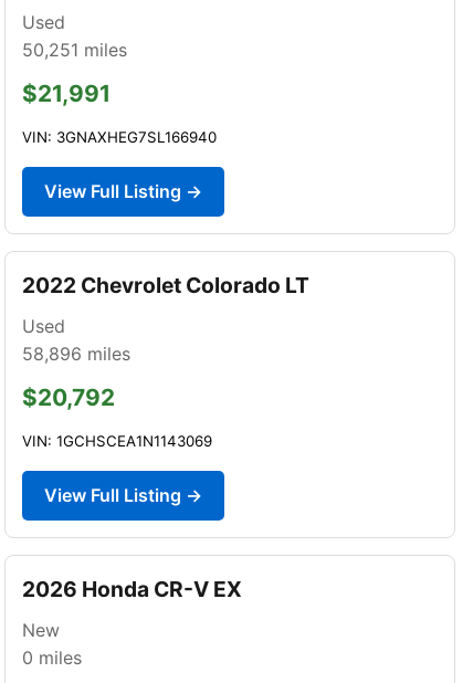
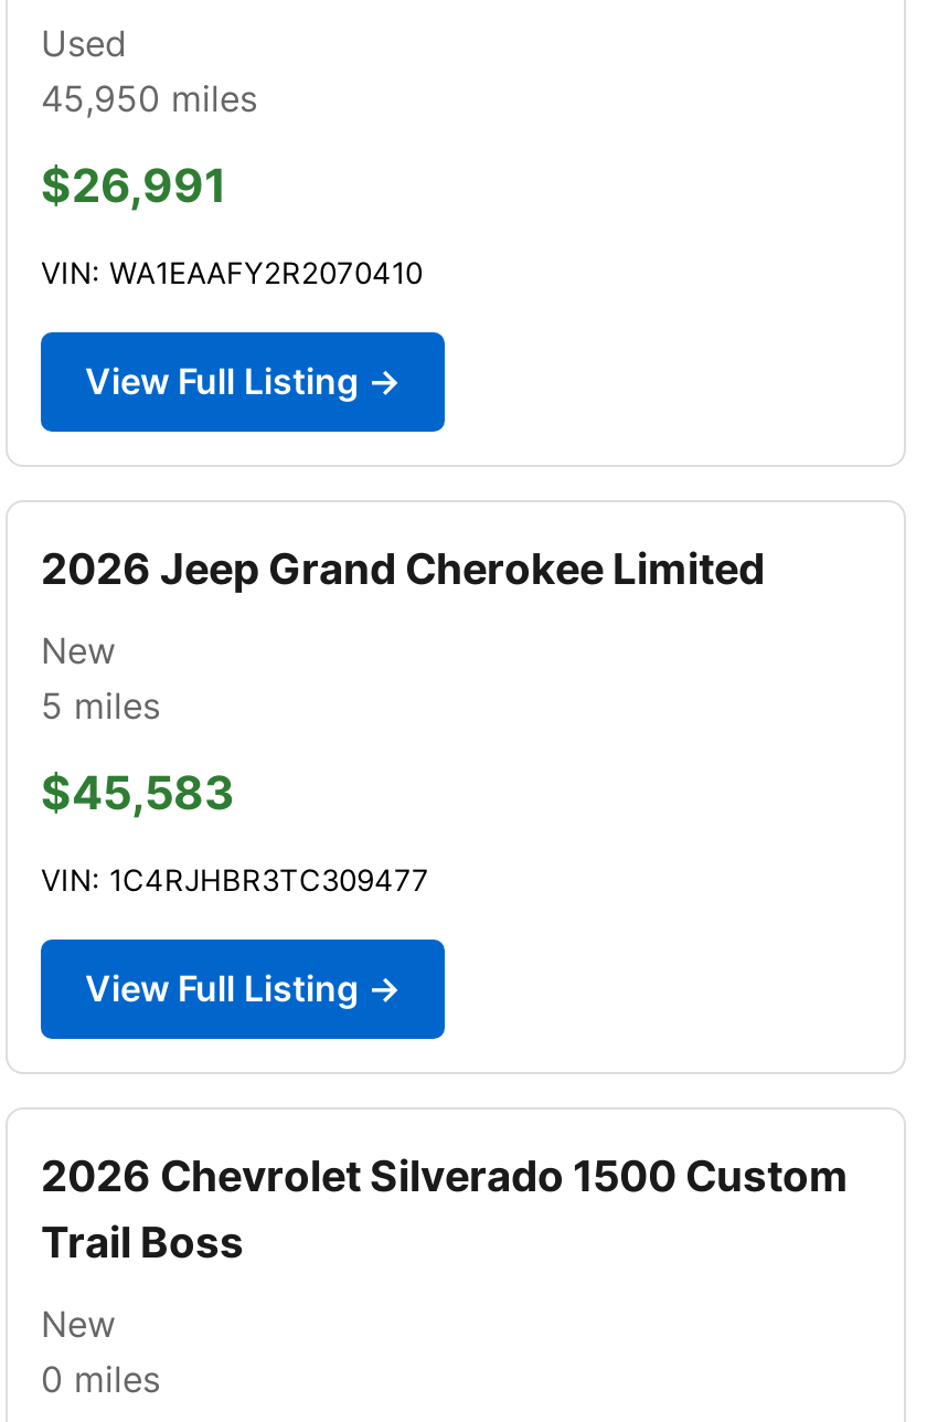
[22,39,127,61] 50,251 miles -> [41,76,257,120] 45,950 miles
[22,79,111,107] $21,991 -> [41,158,226,213] $26,991
[22,128,217,146] VIN: 3GNAXHEG7SL166940 -> [41,255,423,290] VIN: WA1EAAFY2R2070410
[22,272,309,298] 2022 Chevrolet Colorado LT -> [41,542,765,595] 2026 Jeep Grand Cherokee Limited
[22,315,130,365] Used | 58,896 miles -> [41,628,160,727] New | 5 miles
[22,383,115,411] $20,792 -> [41,765,235,820] $45,583
[22,432,212,450] VIN: 1GCHSCEA1N1143069 -> [41,862,429,897] VIN: 1C4RJHBR3TC309477
[22,576,242,602] 2026 Honda CR-V EX -> [41,1149,849,1268] 2026 Chevrolet Silverado 1500 Custom | Trail Boss

